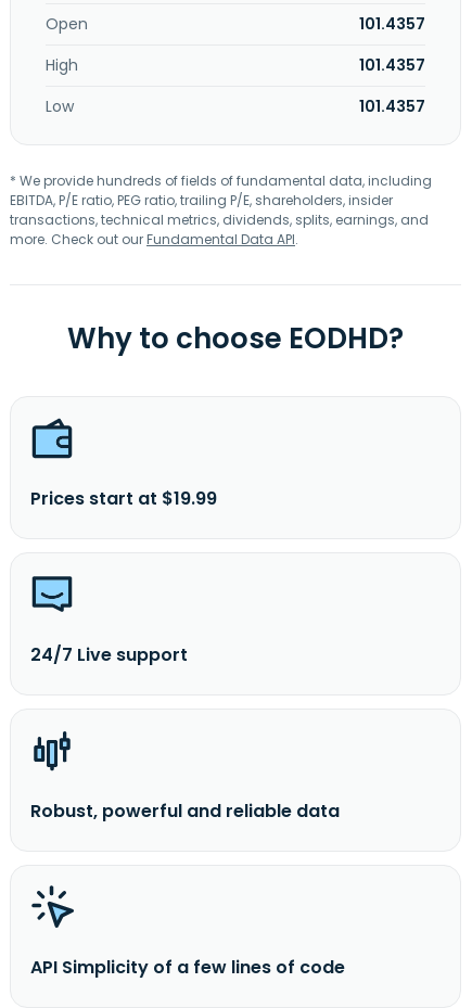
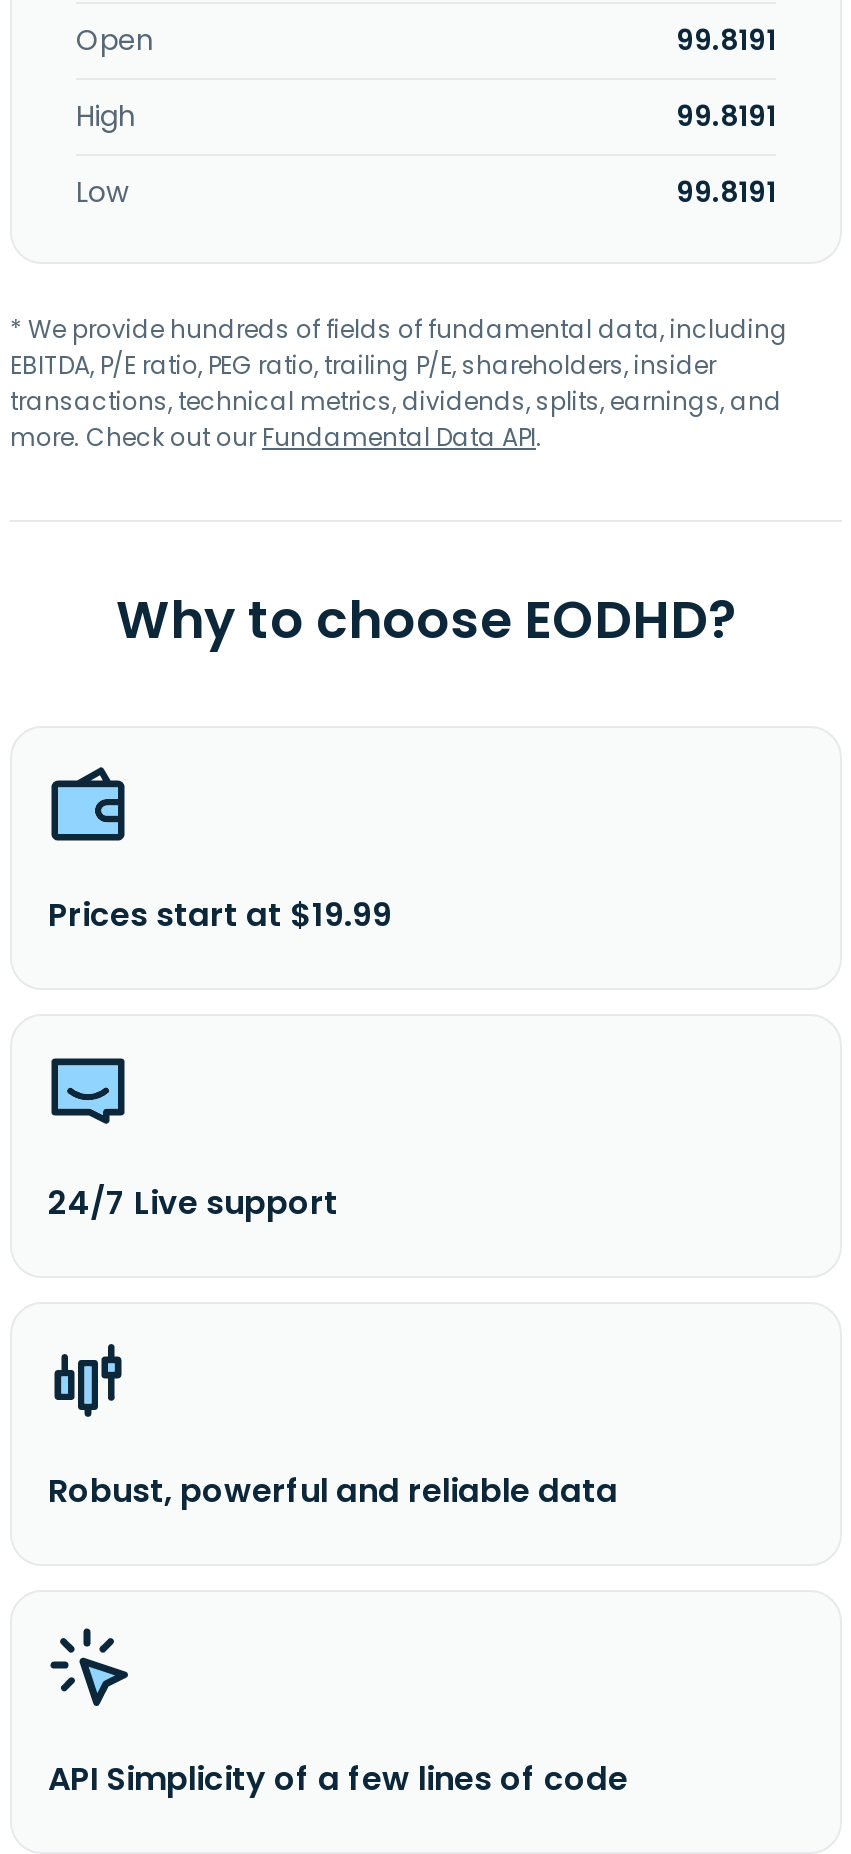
[359,13,425,35] 101.4357 -> [676,20,776,60] 99.8191
[359,54,425,76] 101.4357 -> [676,96,776,136] 99.8191
[359,95,425,117] 101.4357 -> [676,172,776,212] 99.8191

